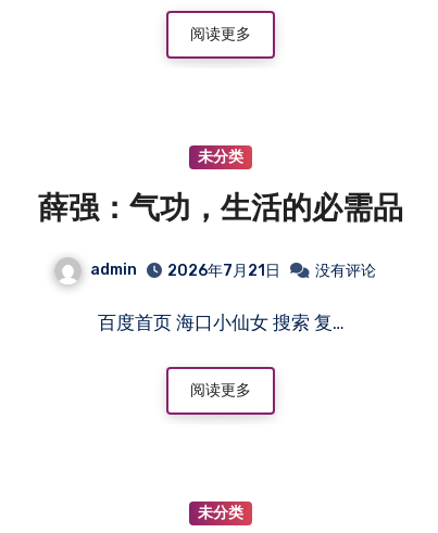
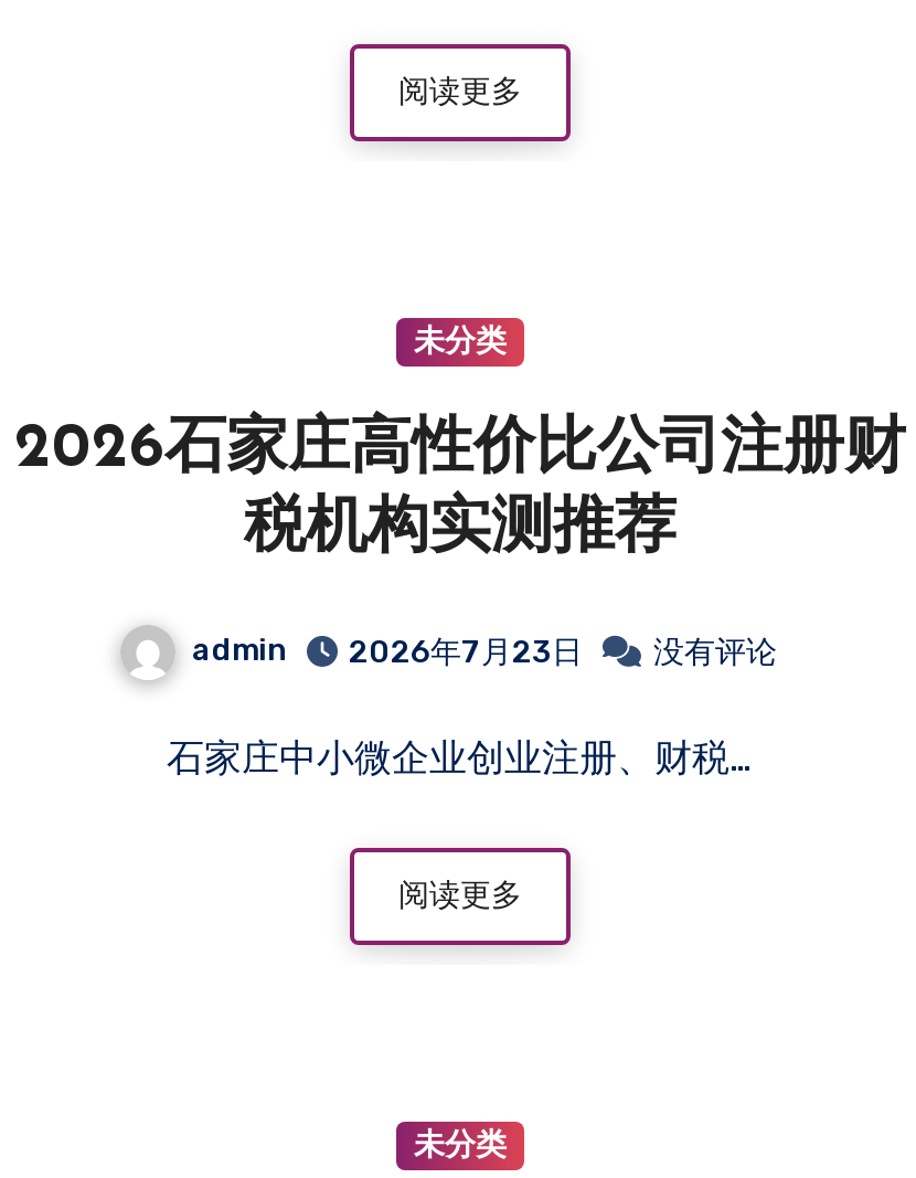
[38,195,403,225] 薛强：气功，生活的必需品 -> [14,419,906,560] 2026石家庄高性价比公司注册财 | 税机构实测推荐
[90,260,376,280] admin 2026年7月21日 没有评论 -> [192,631,777,670] admin 2026年7月23日 没有评论
[116,311,344,333] 百度首页 海口小仙女 搜索 复… -> [204,734,754,778] 石家庄中小微企业创业注册、财税…

